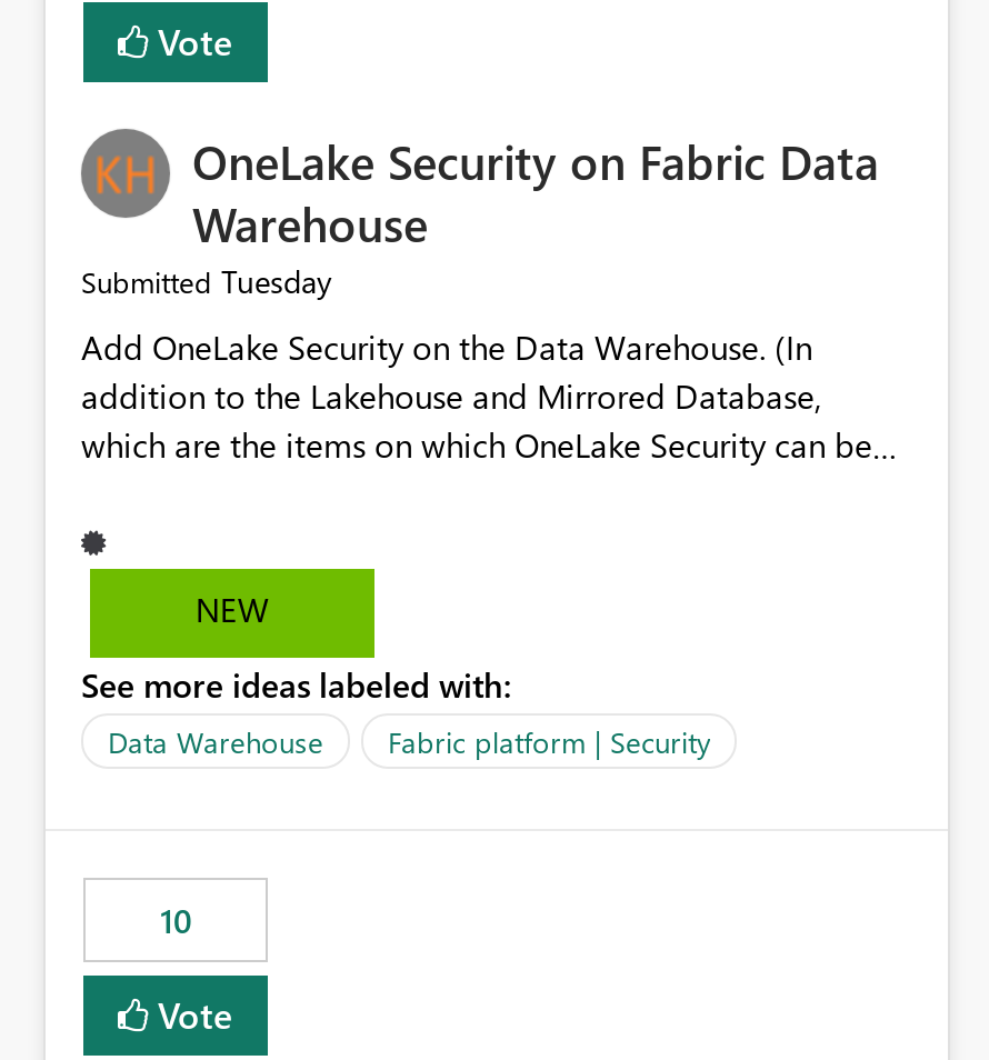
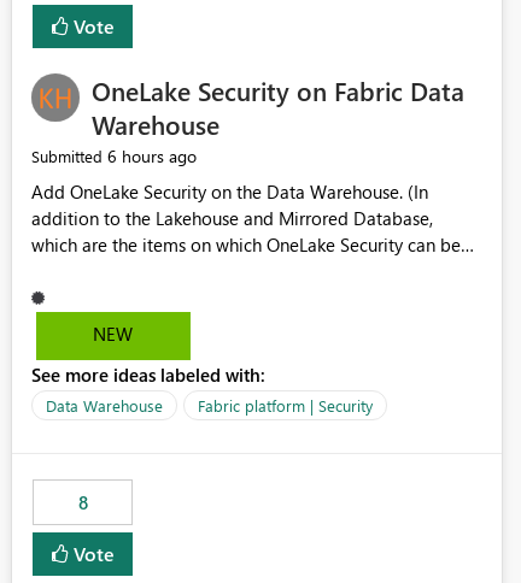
[81,261,332,303] Submitted Tuesday -> [31,145,197,168] Submitted 6 hours ago
[160,899,191,943] 10 -> [78,491,87,515] 8

